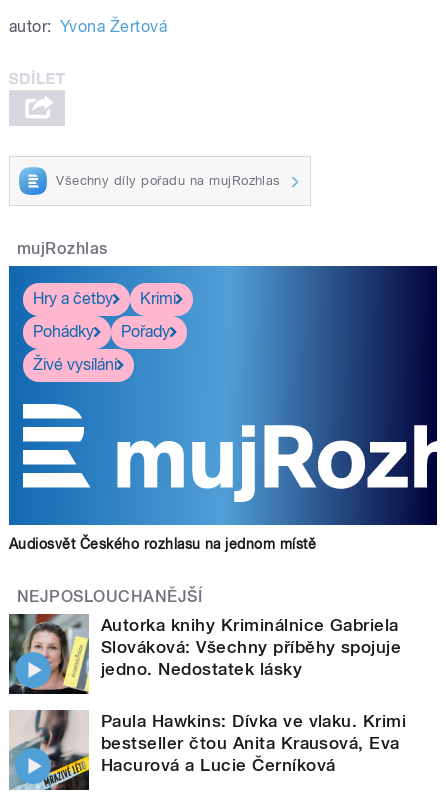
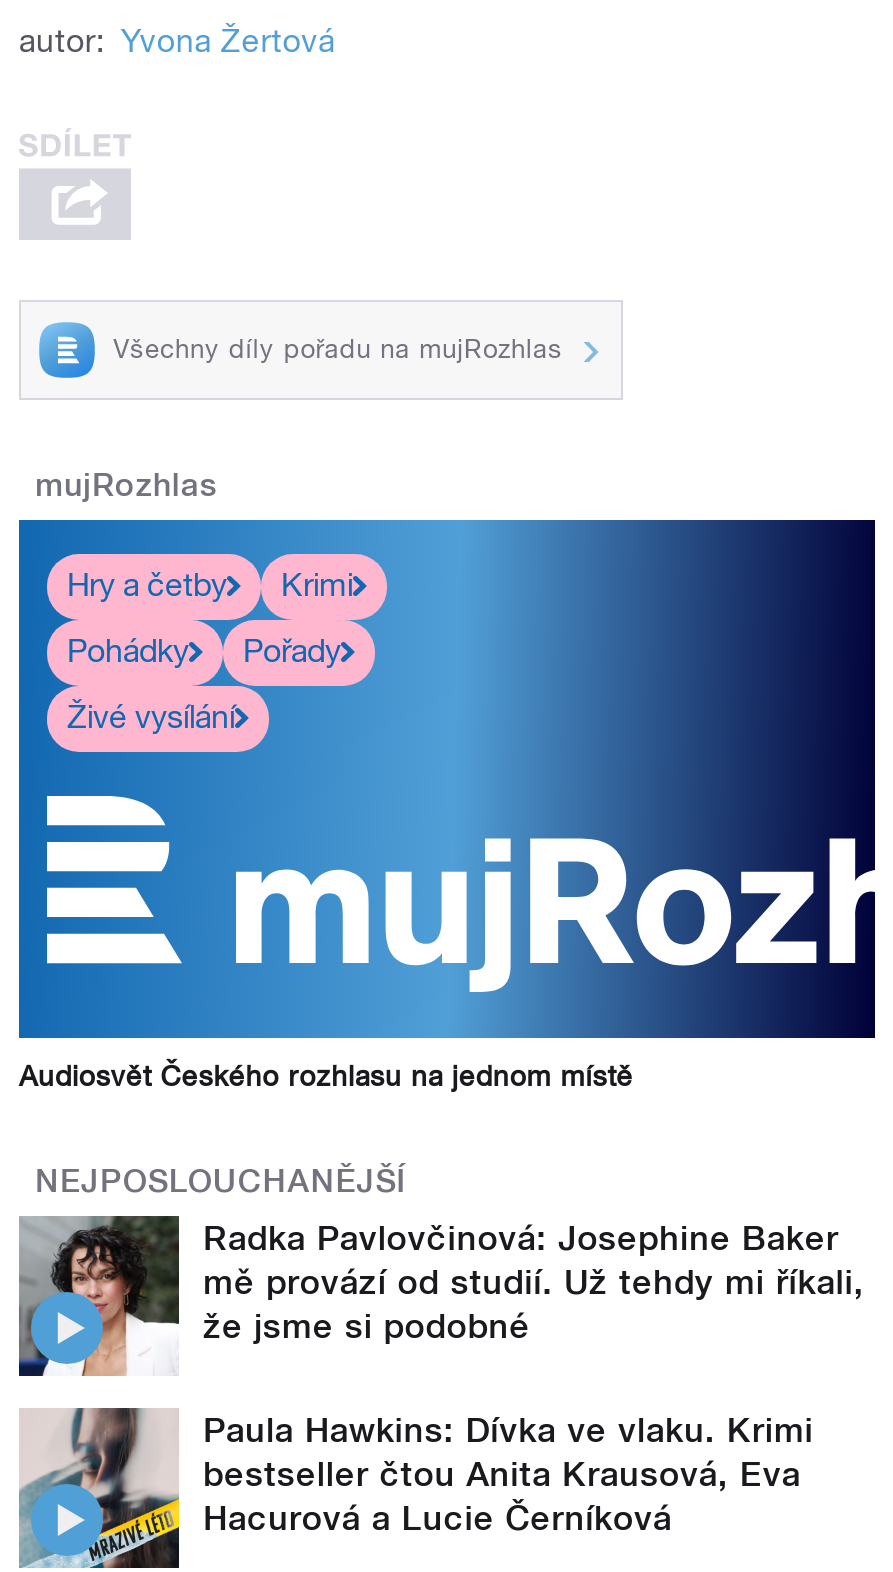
[9,613,401,695] [image] | Autorka knihy Kriminálnice Gabriela | Slováková: Všechny příběhy spojuje | jedno. Nedostatek lásky -> [19,1214,864,1376] [image] | Radka Pavlovčinová: Josephine Baker | mě provází od studií. Už tehdy mi říkali, | že jsme si podobné

